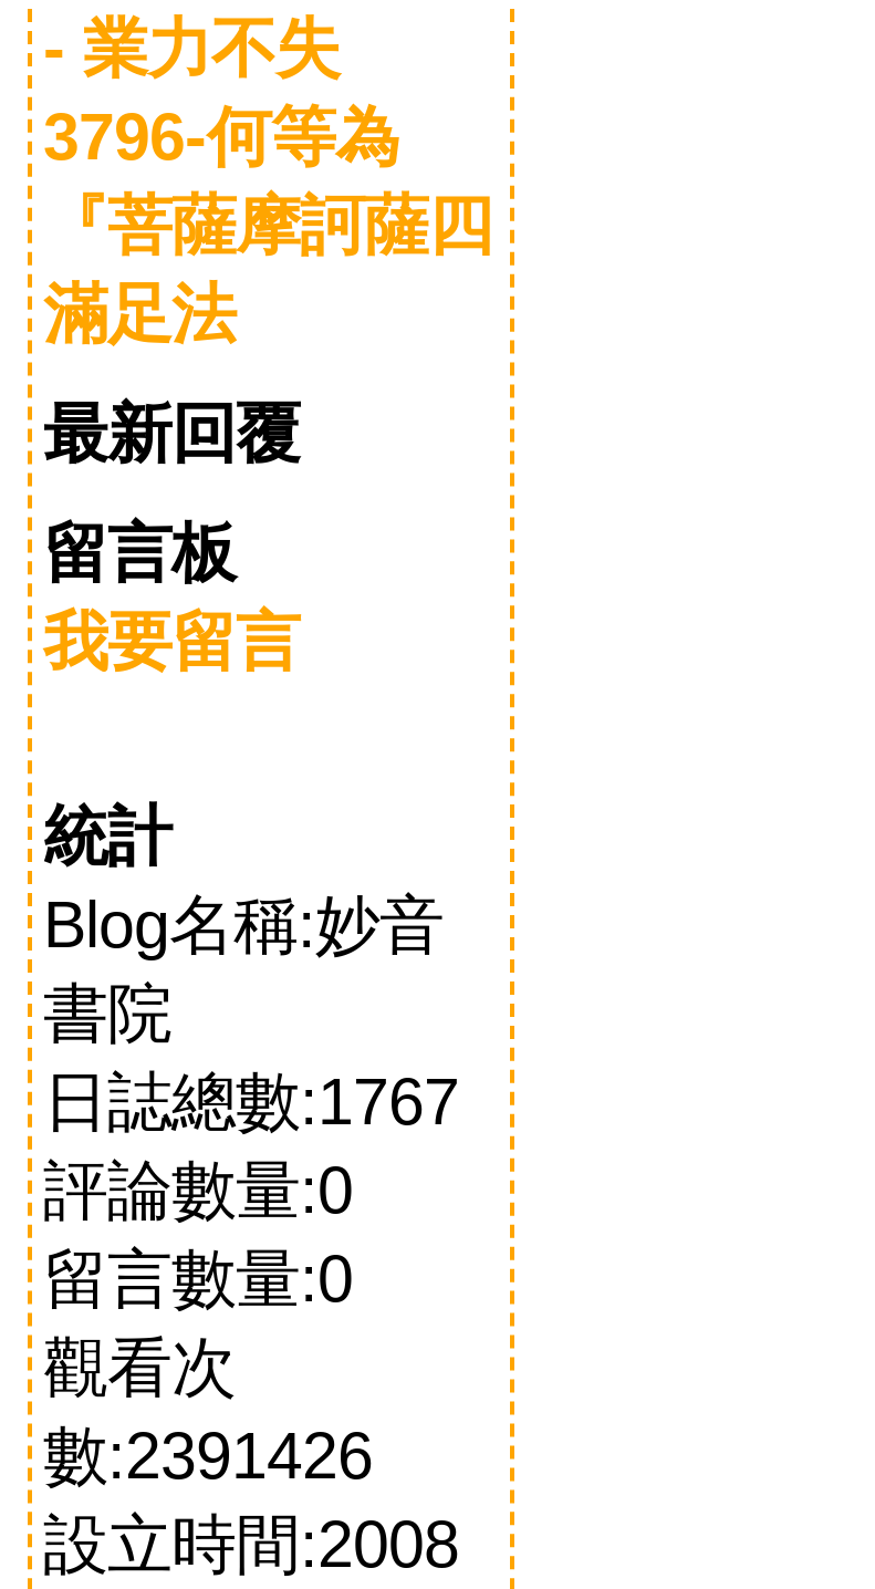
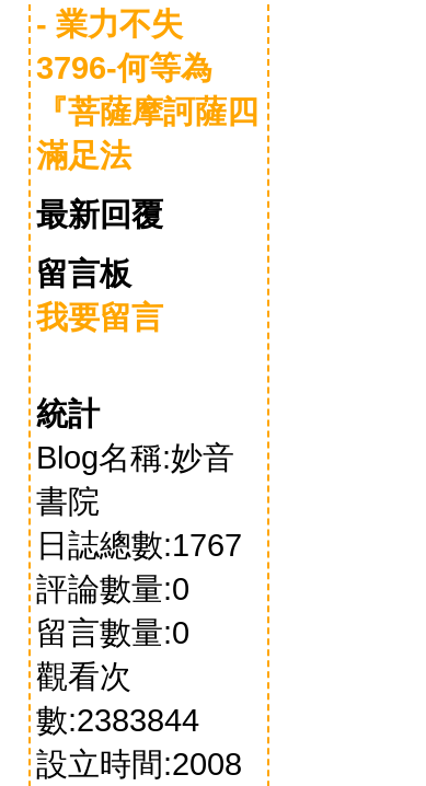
[43,1419,373,1492] 數:2391426 -> [36,702,199,738] 數:2383844

